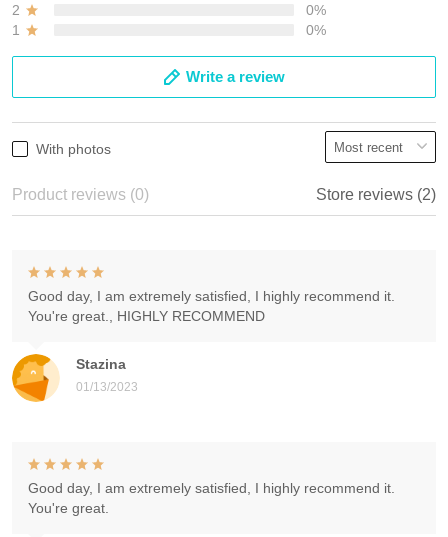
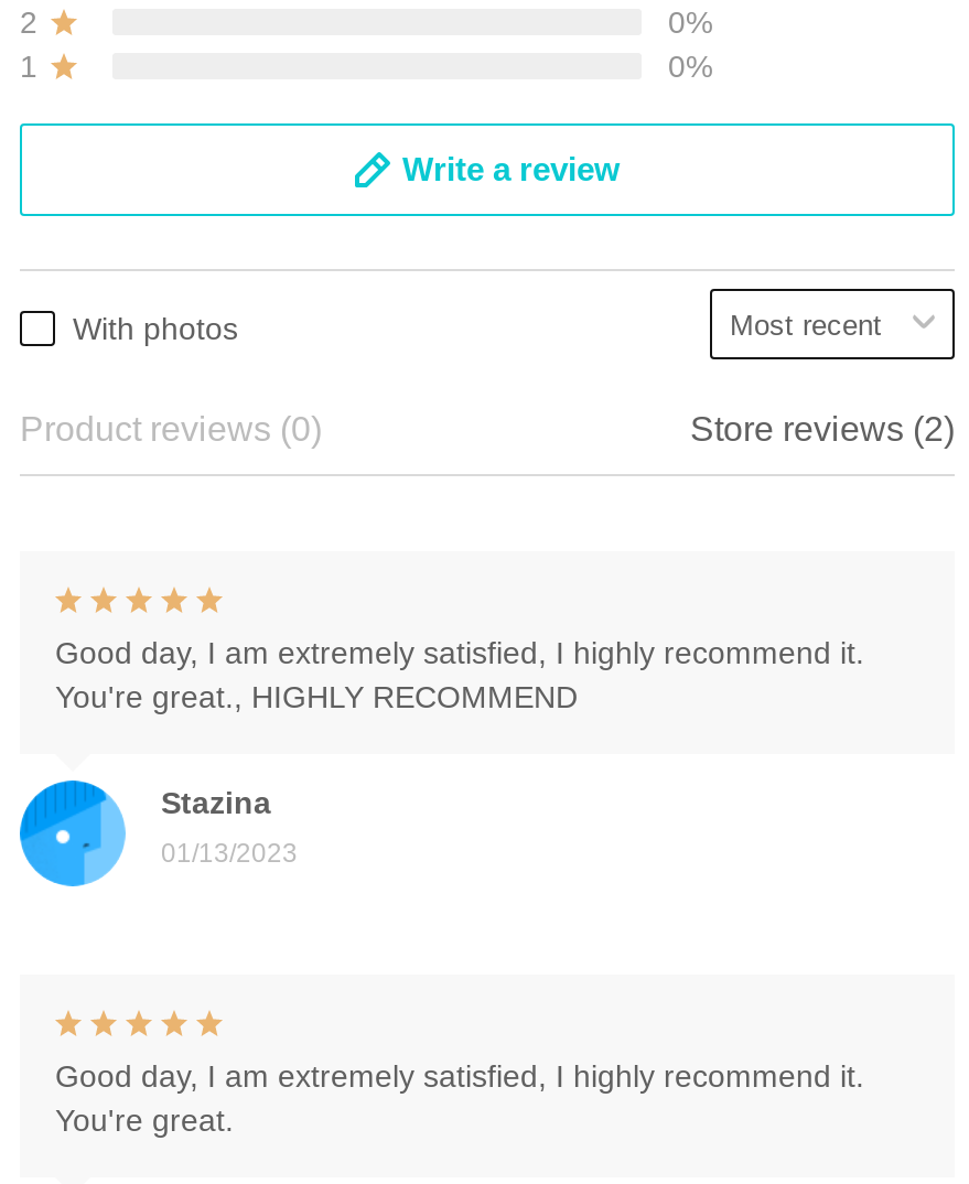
[10,352,61,403] [image] -> [15,776,128,889] [image]

